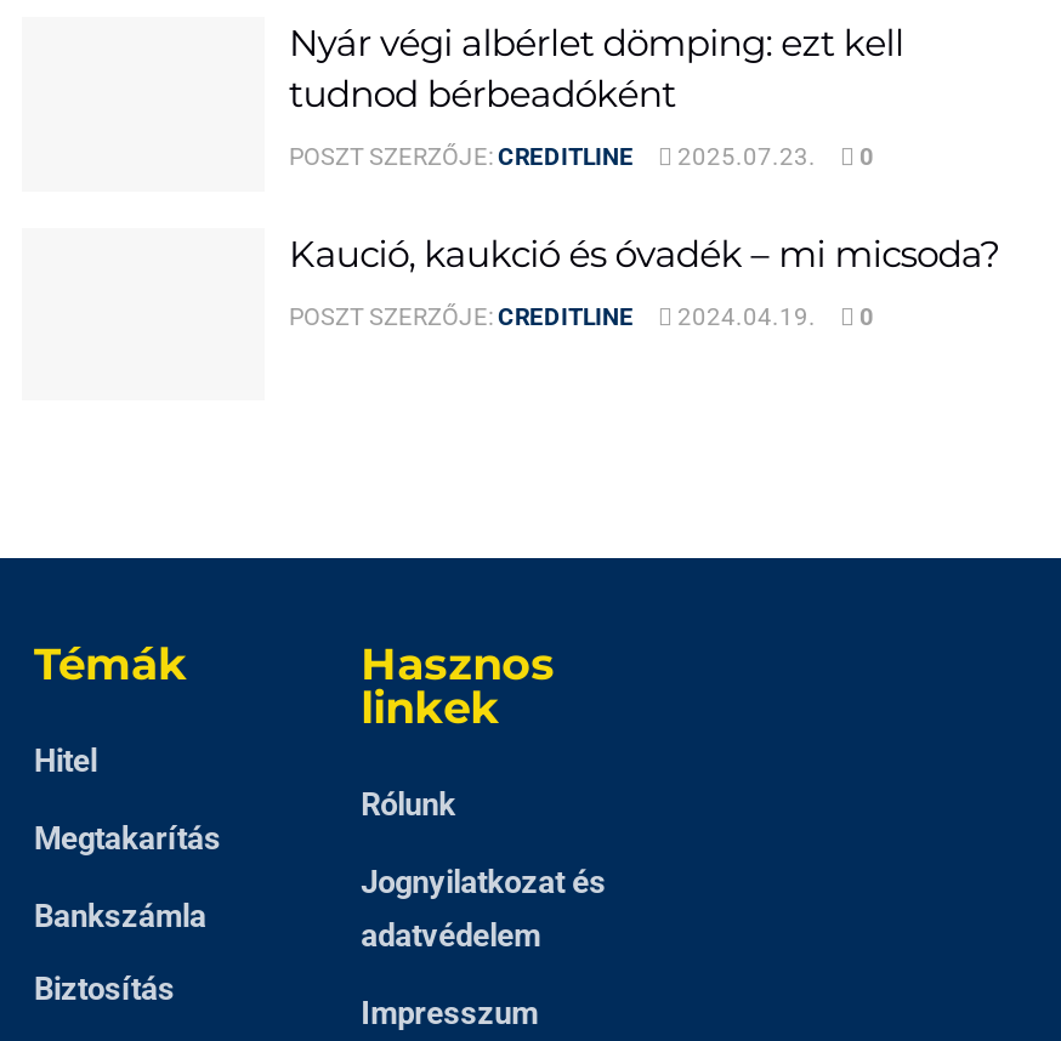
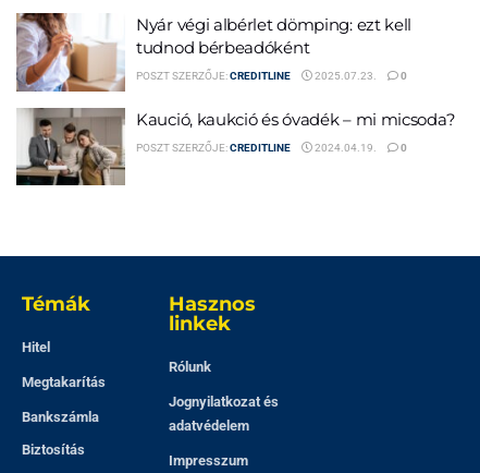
none -> [15,12,126,93] [image]
none -> [15,107,126,186] [image]

